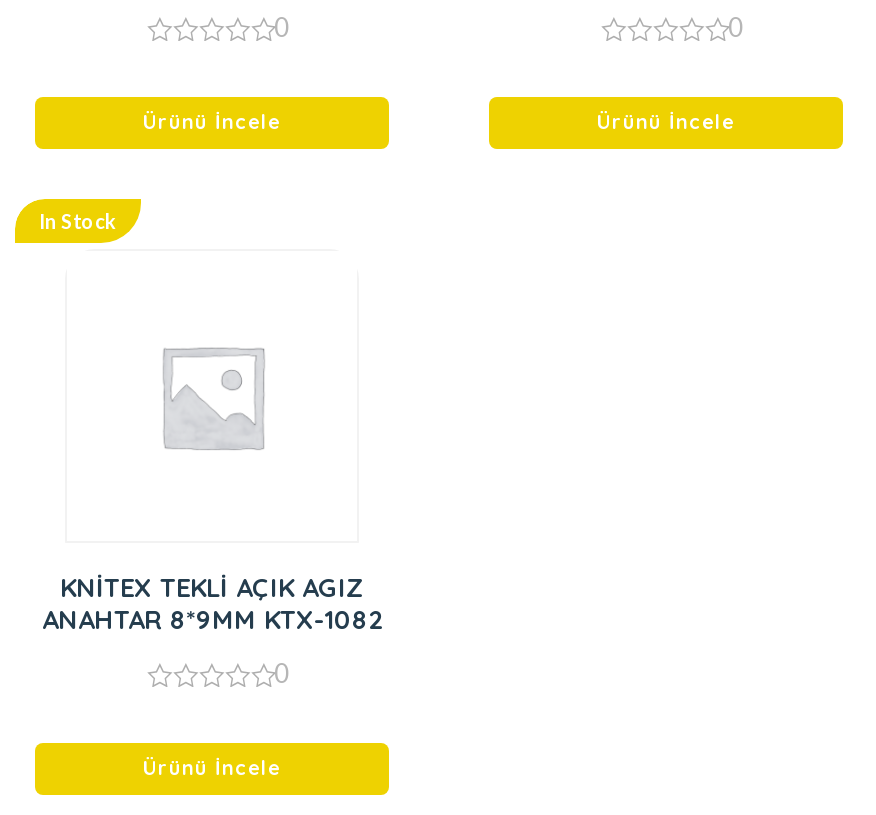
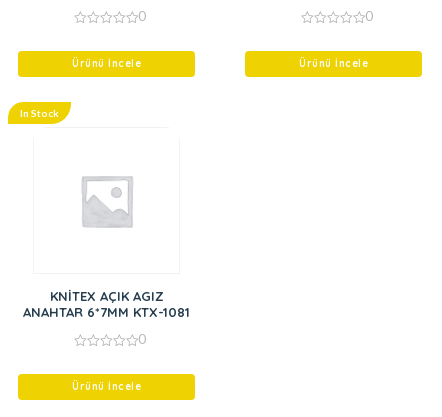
[42,572,382,636] KNİTEX TEKLİ AÇIK AGIZ | ANAHTAR 8*9MM KTX-1082 -> [23,288,190,320] KNİTEX AÇIK AGIZ | ANAHTAR 6*7MM KTX-1081

